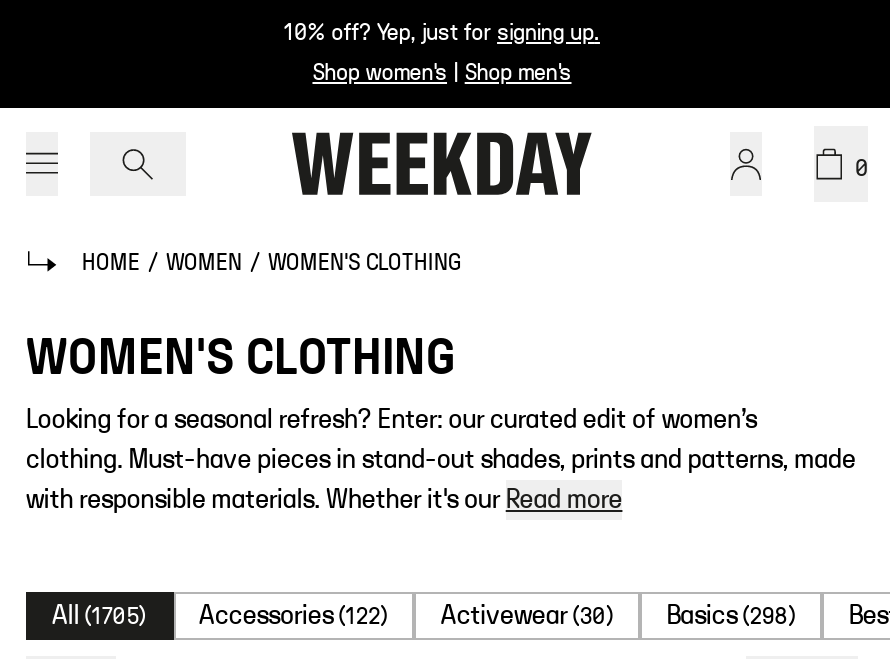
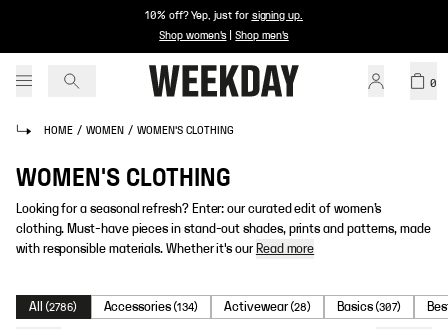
[52,602,147,630] All (1705) -> [29,300,77,314] All (2786)
[199,602,389,630] Accessories (122) -> [103,300,198,314] Accessories (134)
[441,602,614,630] Activewear (30) -> [224,300,311,314] Activewear (28)
[666,602,797,630] Basics (298) -> [337,300,401,314] Basics (307)

